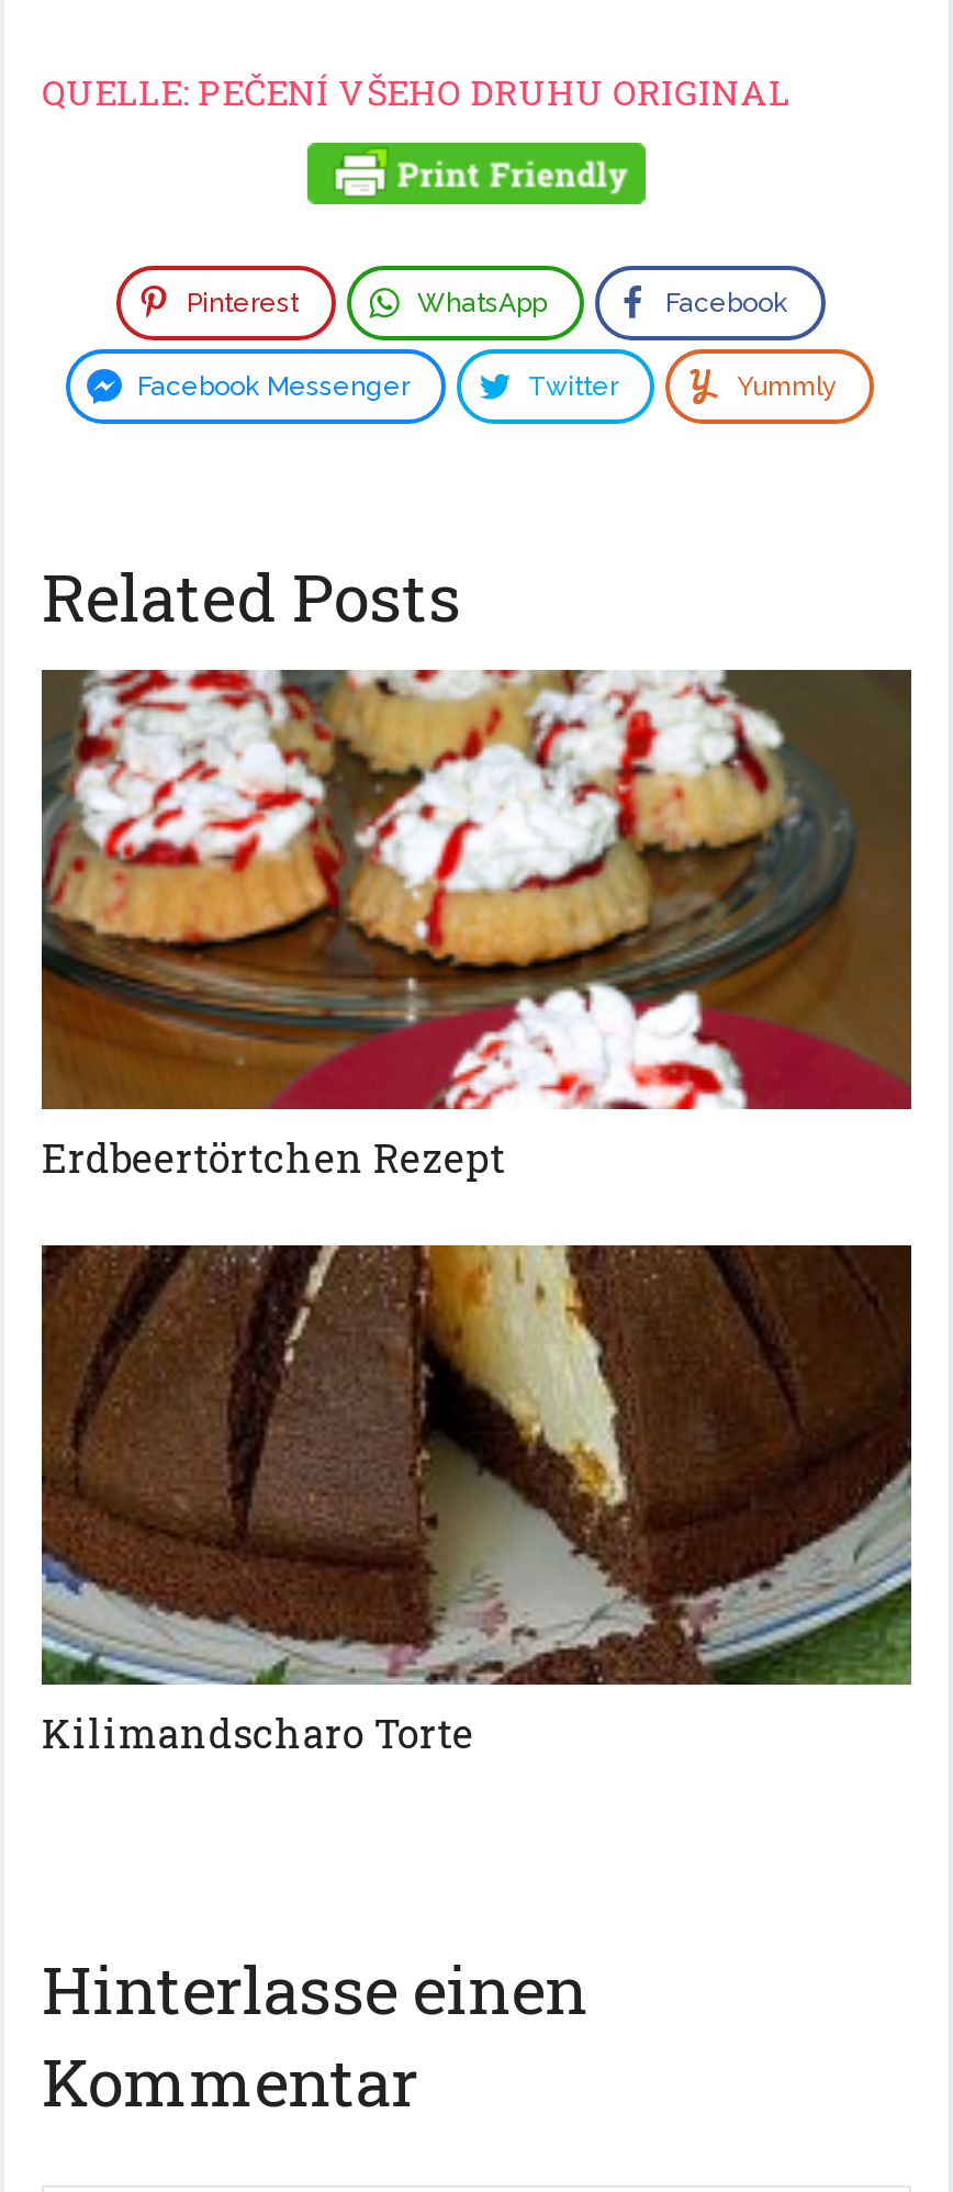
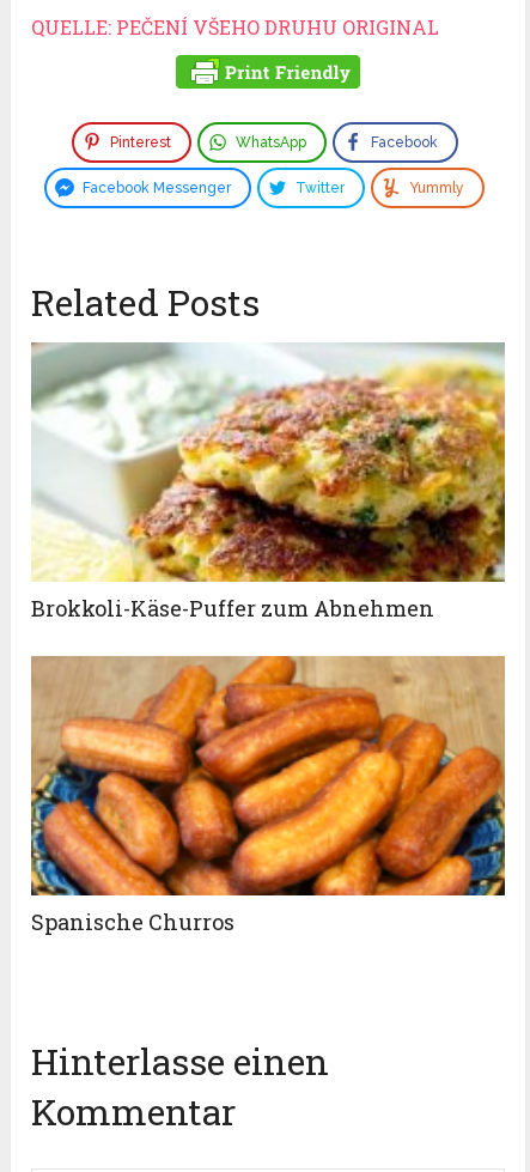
[40,668,913,1183] [image] | Erdbeertörtchen Rezept -> [31,342,506,622] [image] | Brokkoli-Käse-Puffer zum Abnehmen
[40,1243,913,1758] [image] | Kilimandscharo Torte -> [30,655,506,936] [image] | Spanische Churros

